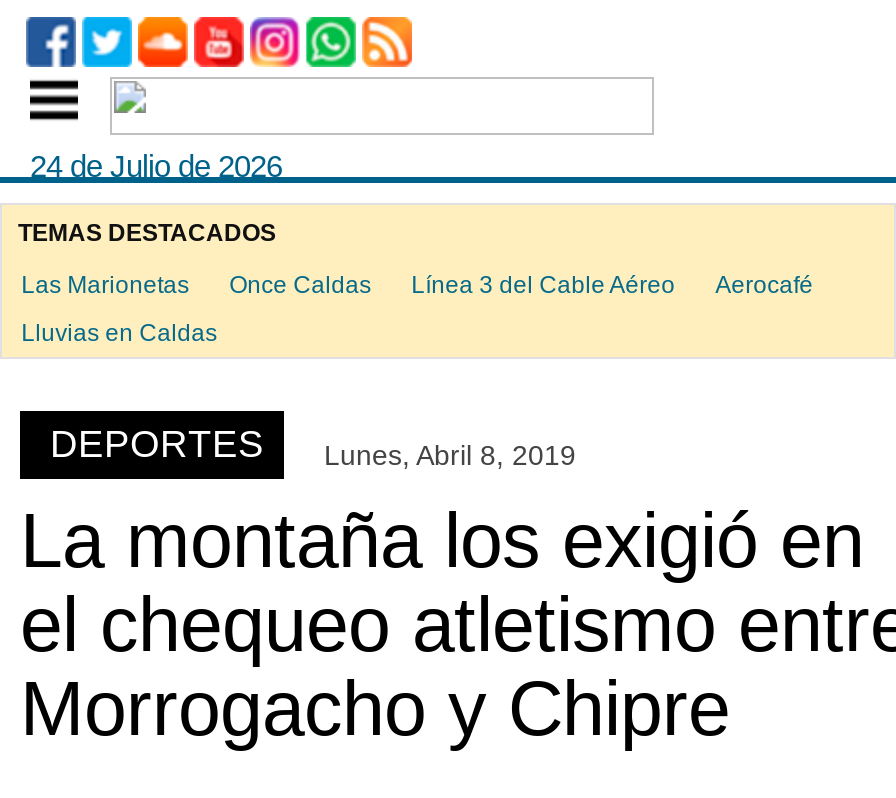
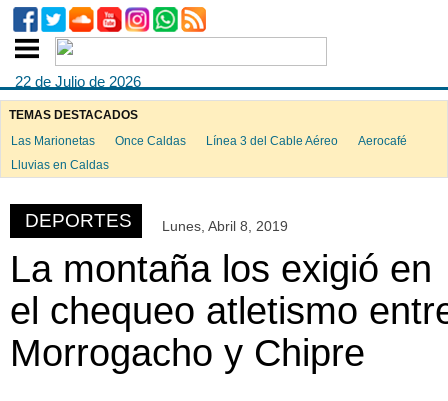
[30,149,282,183] 24 de Julio de 2026 -> [15,73,141,90] 22 de Julio de 2026

